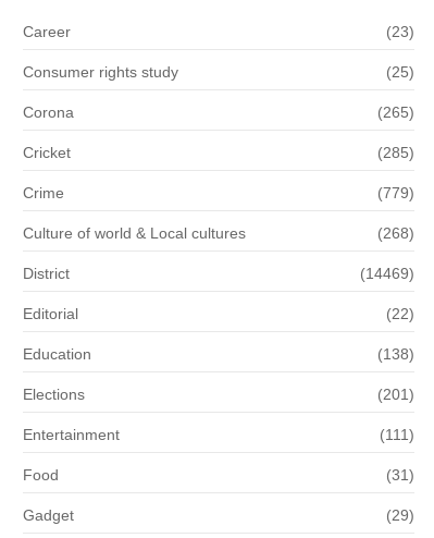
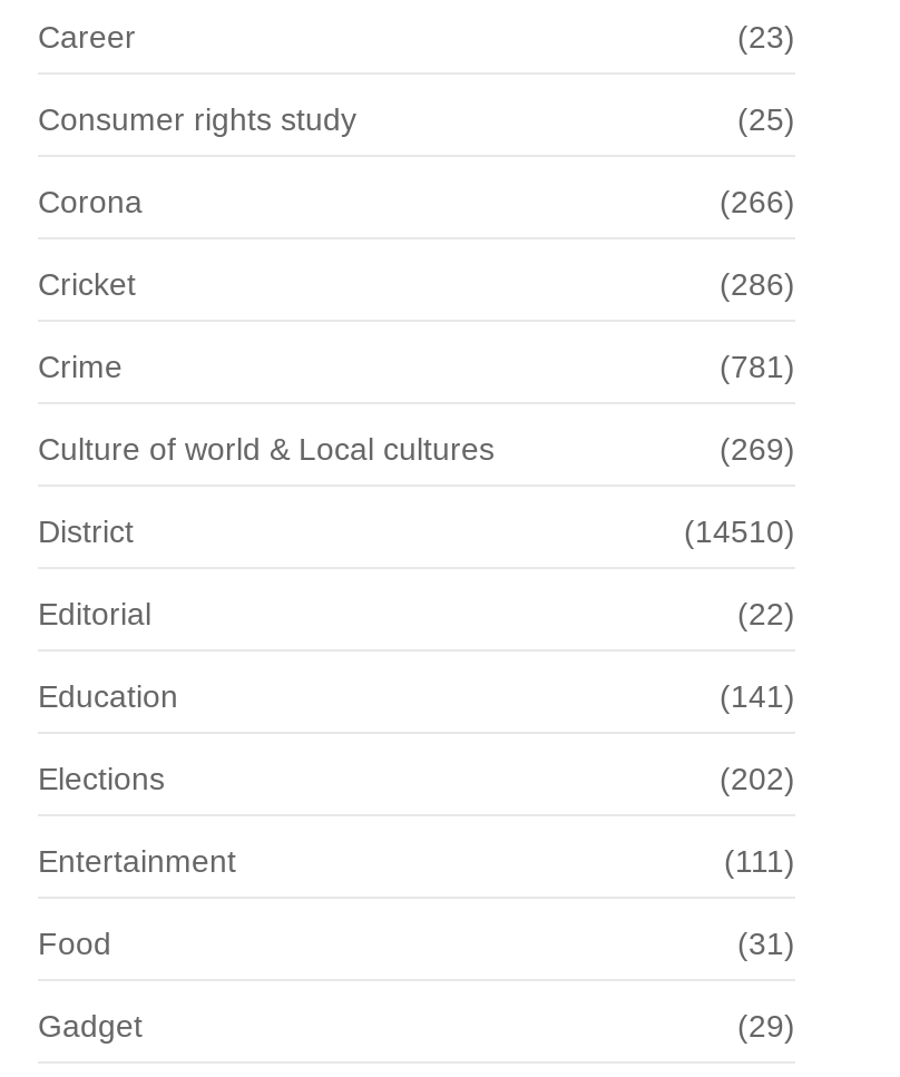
[373,103,414,121] (265) -> [711,184,795,219] (266)
[373,144,414,161] (285) -> [711,266,795,302] (286)
[373,184,414,201] (779) -> [711,348,795,384] (781)
[373,224,414,242] (268) -> [711,431,795,466] (269)
[356,265,414,282] (14469) -> [675,513,795,549] (14510)
[373,345,414,363] (138) -> [711,678,795,714] (141)
[373,385,414,403] (201) -> [711,760,795,796] (202)

